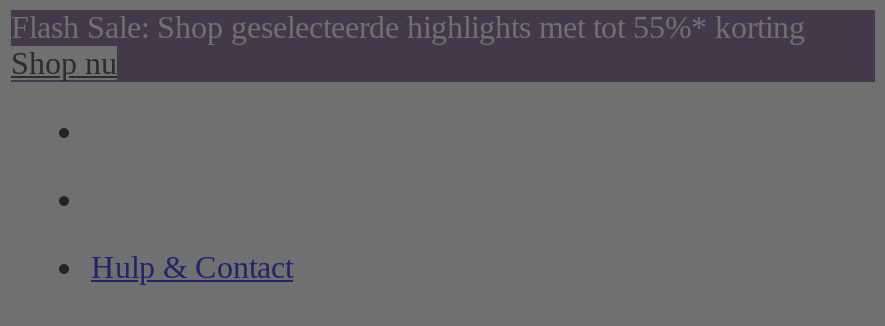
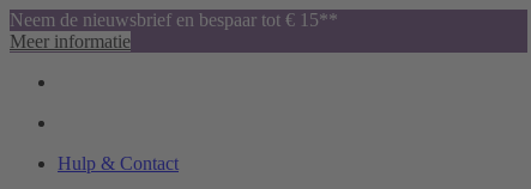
[11,10,805,80] Flash Sale: Shop geselecteerde highlights met tot 55%* korting | Shop nu -> [10,10,338,51] Neem de nieuwsbrief en bespaar tot € 15** | Meer informatie

